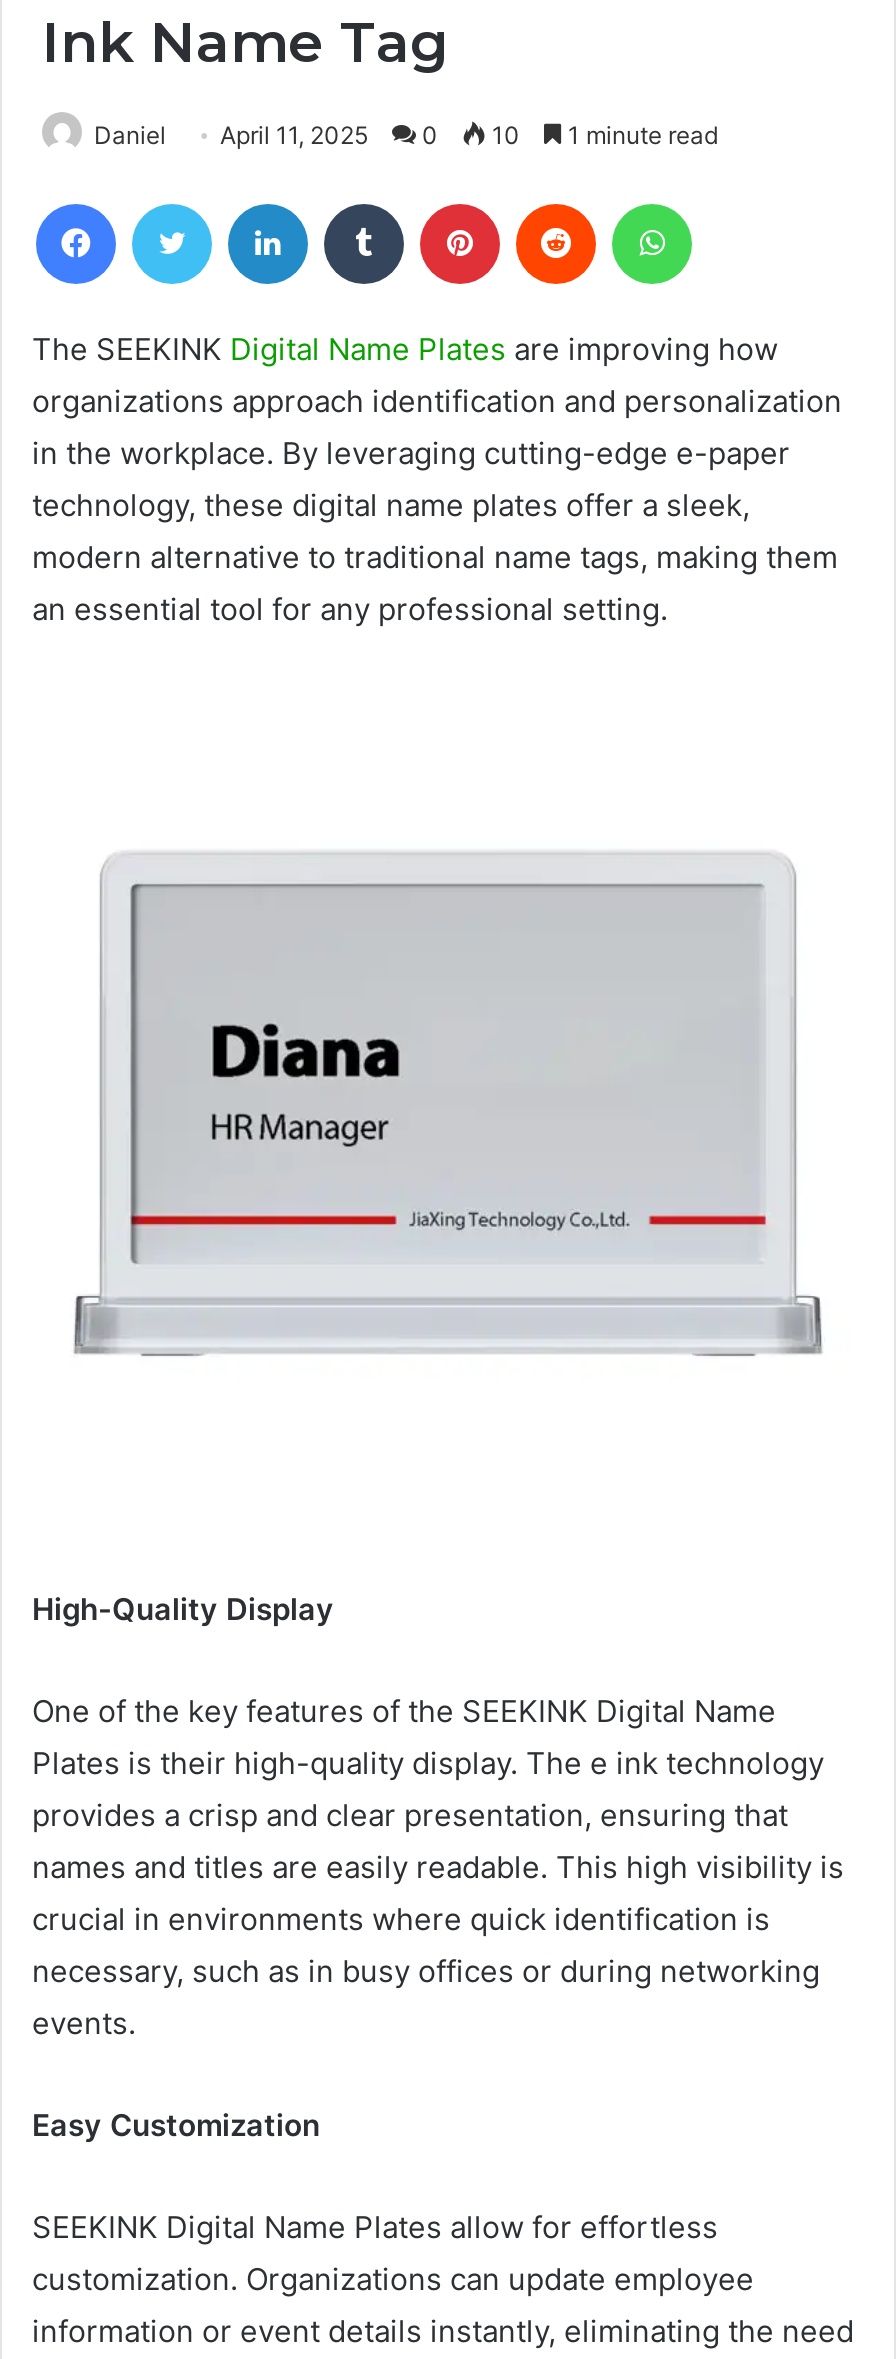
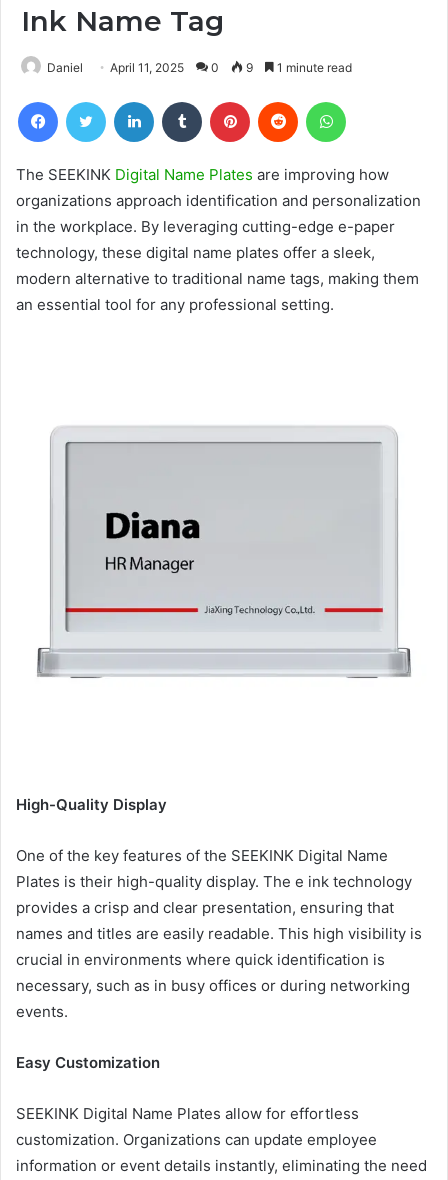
[94,120,718,150] Daniel April 11, 2025 0 10 1 minute read -> [47,60,352,75] Daniel April 11, 2025 0 9 1 minute read

